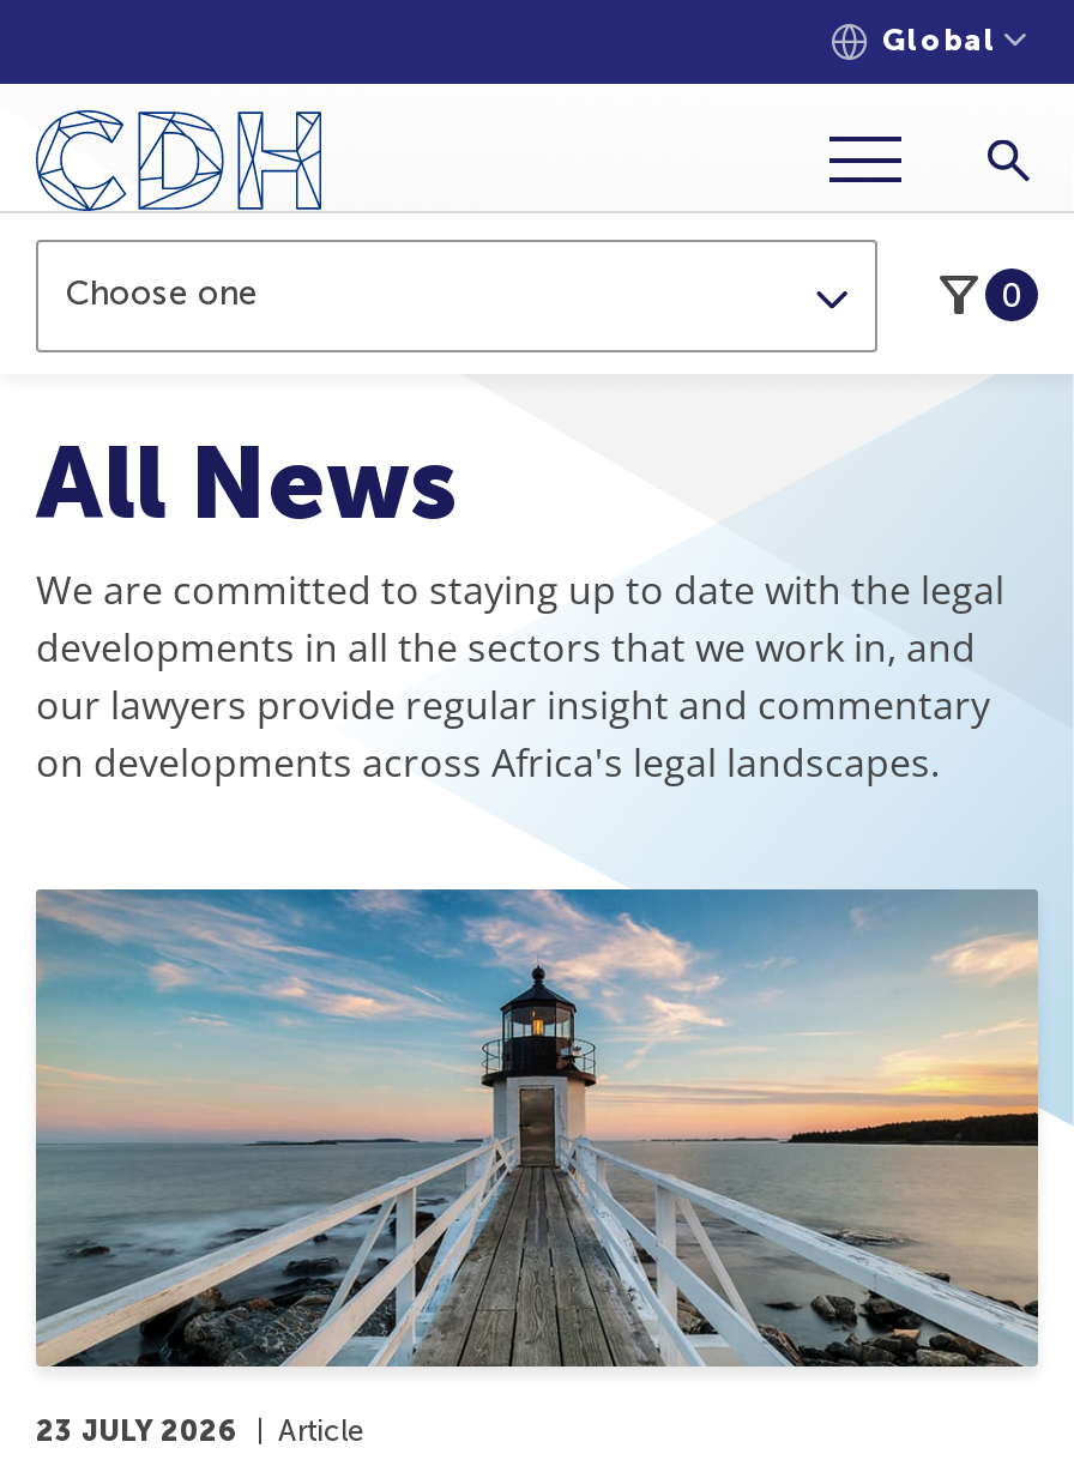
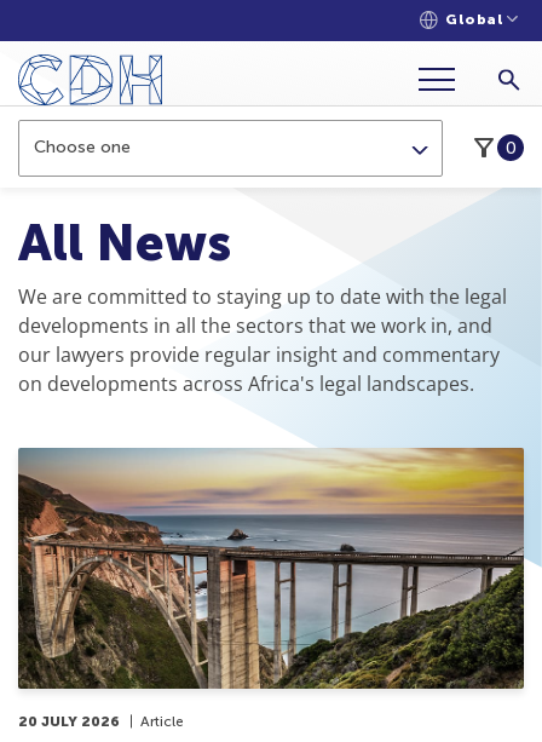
[34,887,1040,1448] [image] | 23 JULY 2026 Article -> [17,447,525,730] [image] | 20 JULY 2026 Article

